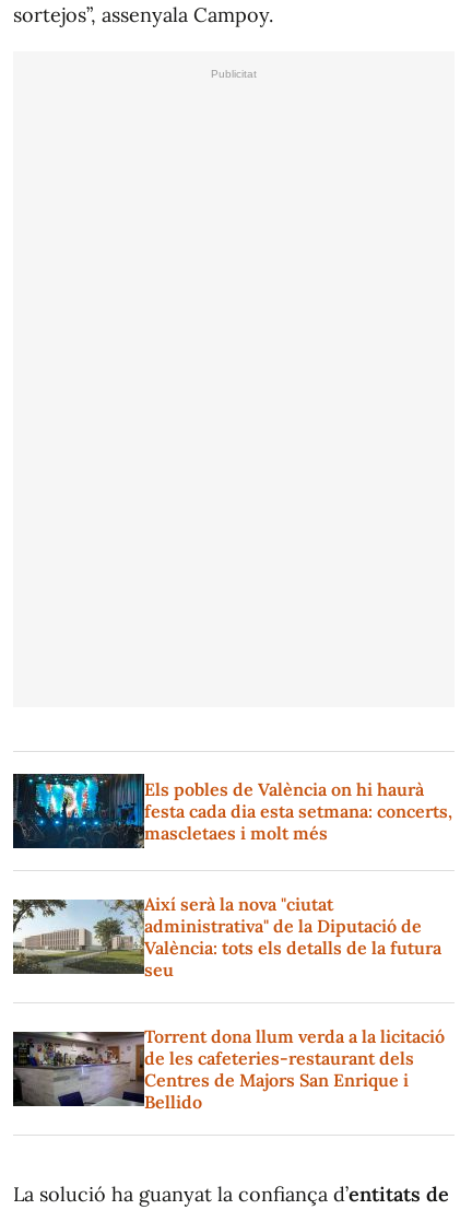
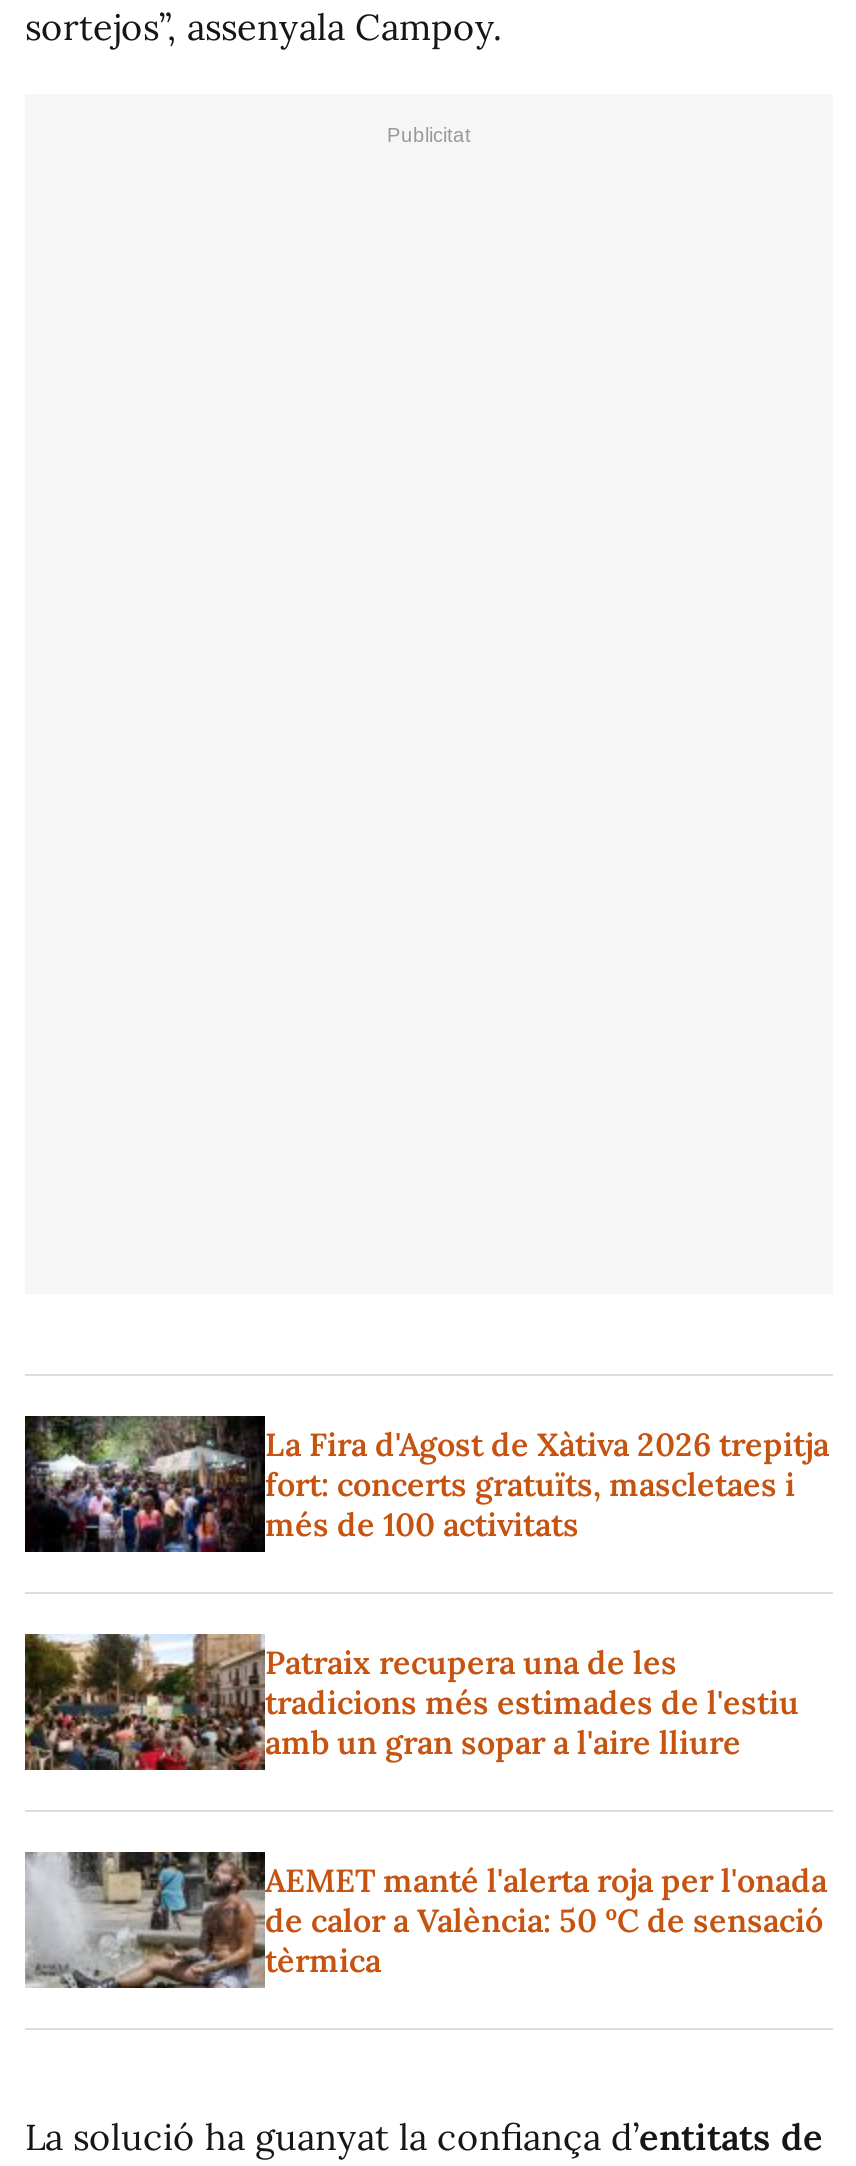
[12,774,452,849] [image] | Els pobles de València on hi haurà | festa cada dia esta setmana: concerts, | mascletaes i molt més -> [25,1416,829,1554] [image] | La Fira d'Agost de Xàtiva 2026 trepitja | fort: concerts gratuïts, mascletaes i | més de 100 activitats
[12,893,441,981] [image] | Així serà la nova "ciutat | administrativa" de la Diputació de | València: tots els detalls de la futura | seu -> [23,1632,799,1772] [image] | Patraix recupera una de les | tradicions més estimades de l'estiu | amb un gran sopar a l'aire lliure
[12,1025,445,1113] [image] | Torrent dona llum verda a la licitació | de les cafeteries-restaurant dels | Centres de Majors San Enrique i | Bellido -> [25,1850,827,1990] [image] | AEMET manté l'alerta roja per l'onada | de calor a València: 50 ºC de sensació | tèrmica

